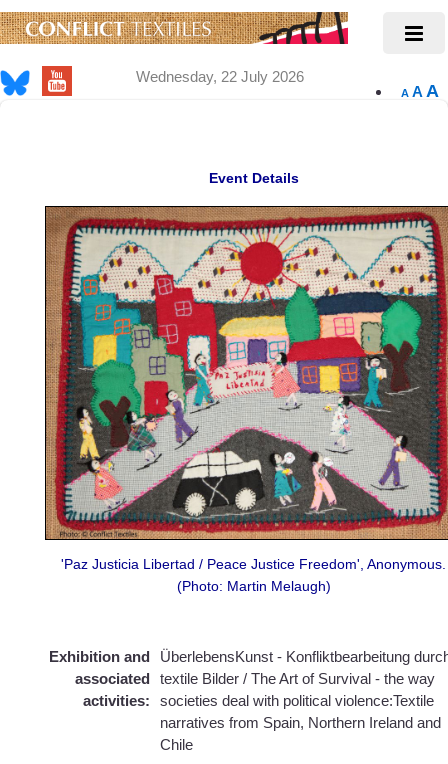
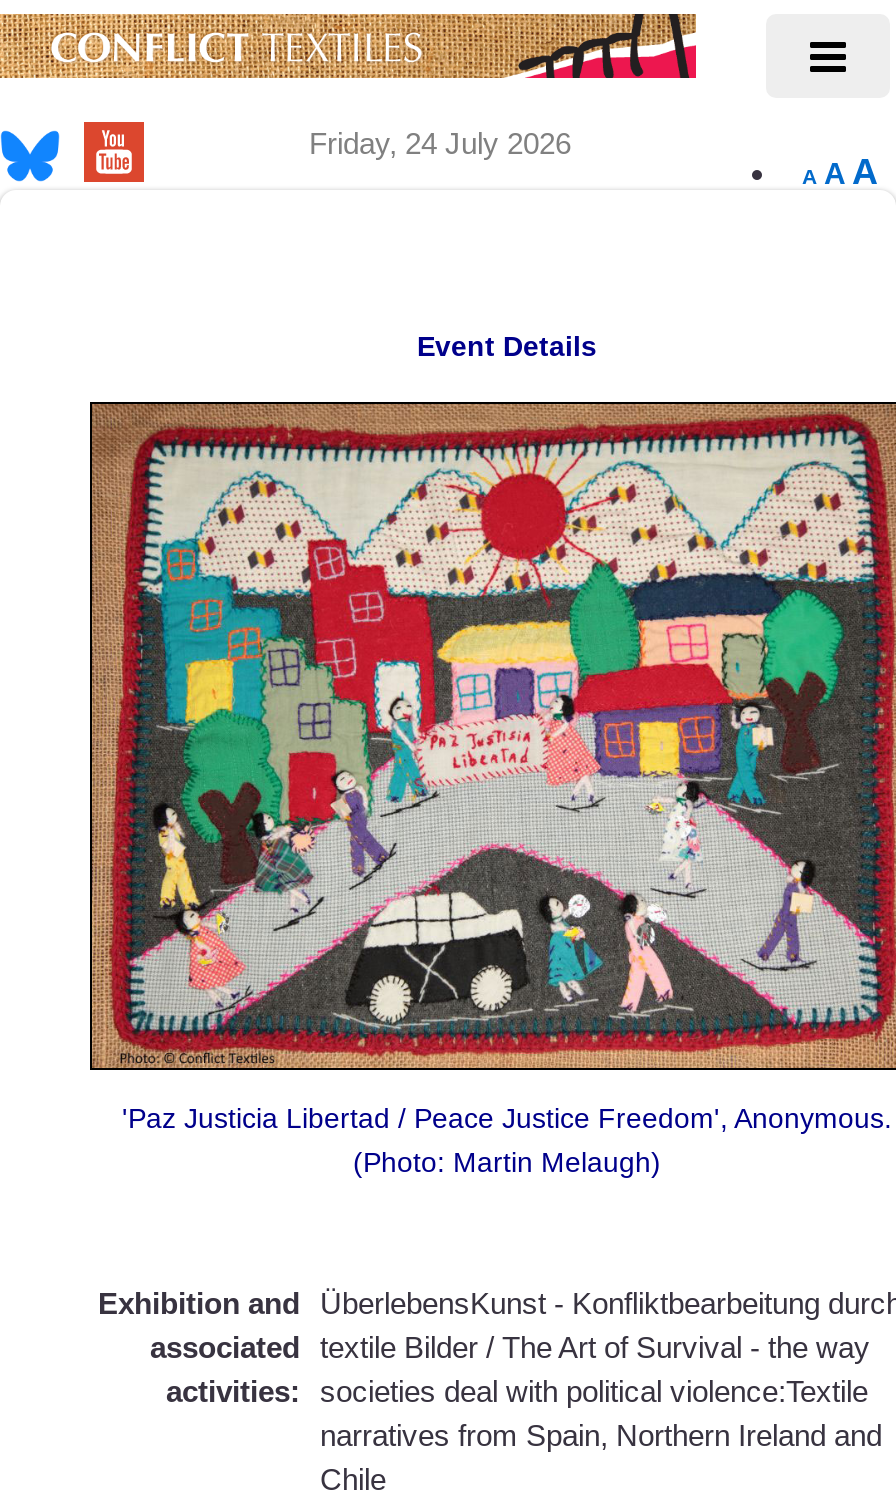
[136,68,304,85] Wednesday, 22 July 2026 -> [309,127,571,161] Friday, 24 July 2026

